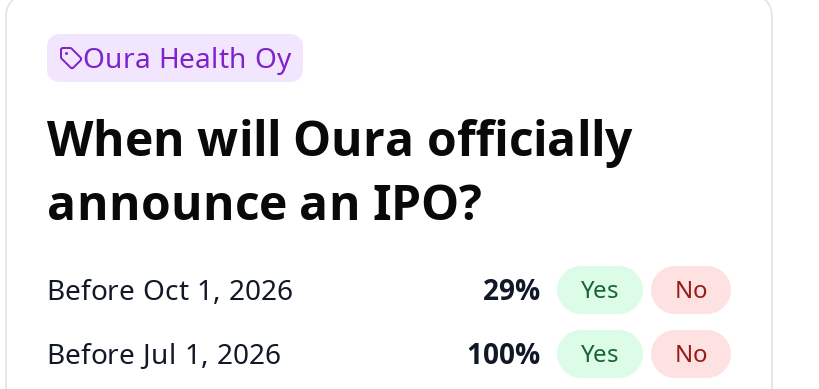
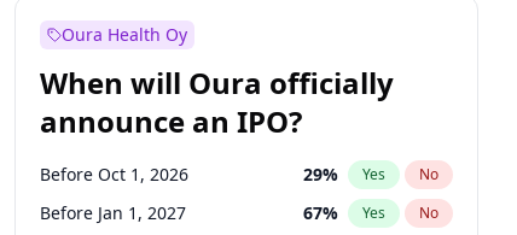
[47,334,281,372] Before Jul 1, 2026 -> [40,201,186,224] Before Jan 1, 2027
[467,334,707,372] 100% Yes No -> [303,201,438,224] 67% Yes No

